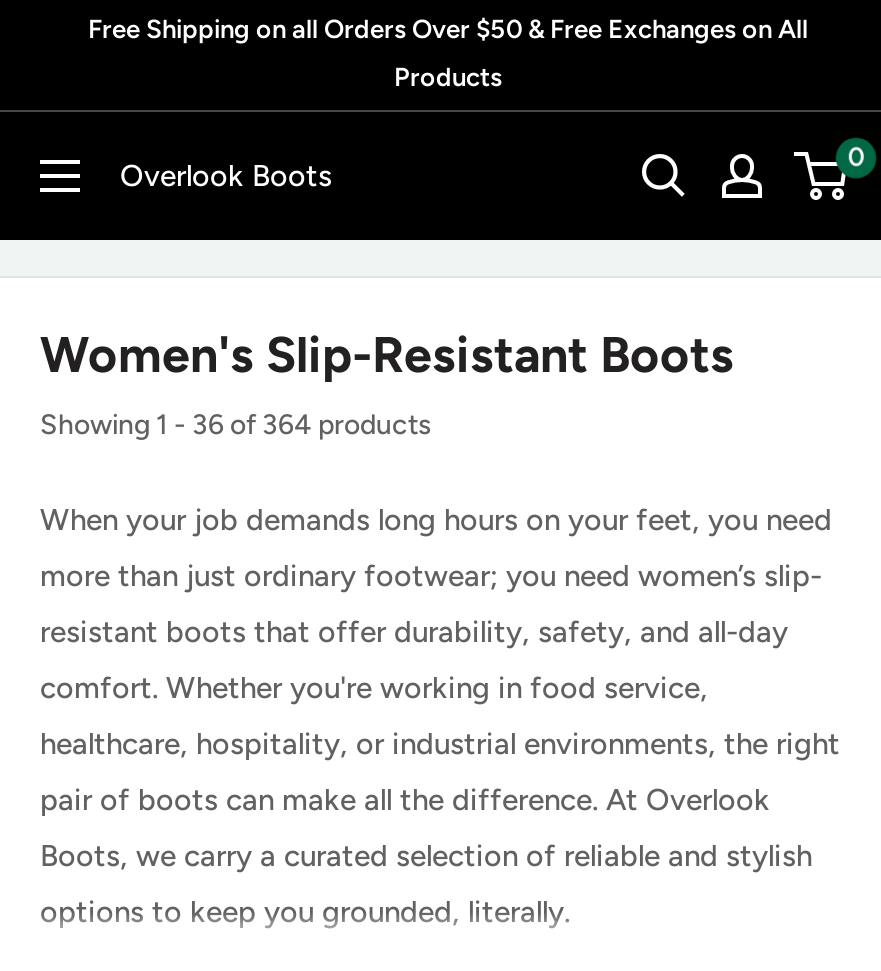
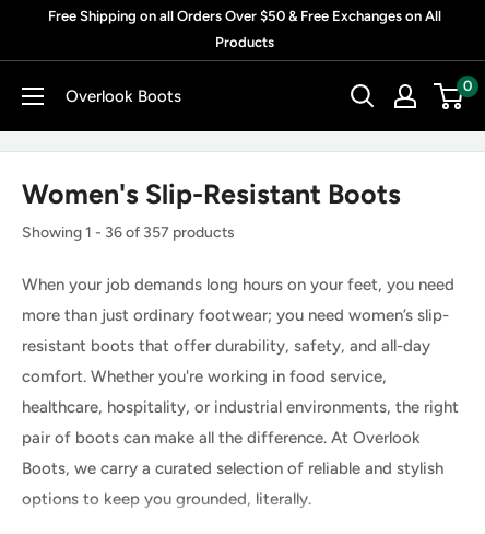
[40,408,432,442] Showing 1 - 36 of 364 products -> [22,223,235,242] Showing 1 - 36 of 357 products

